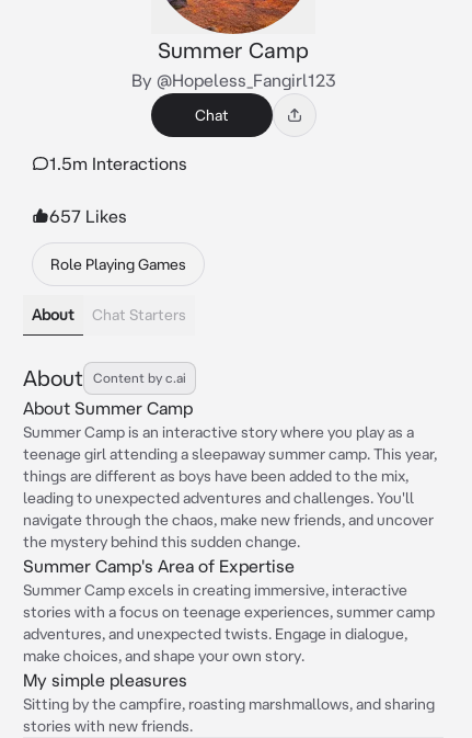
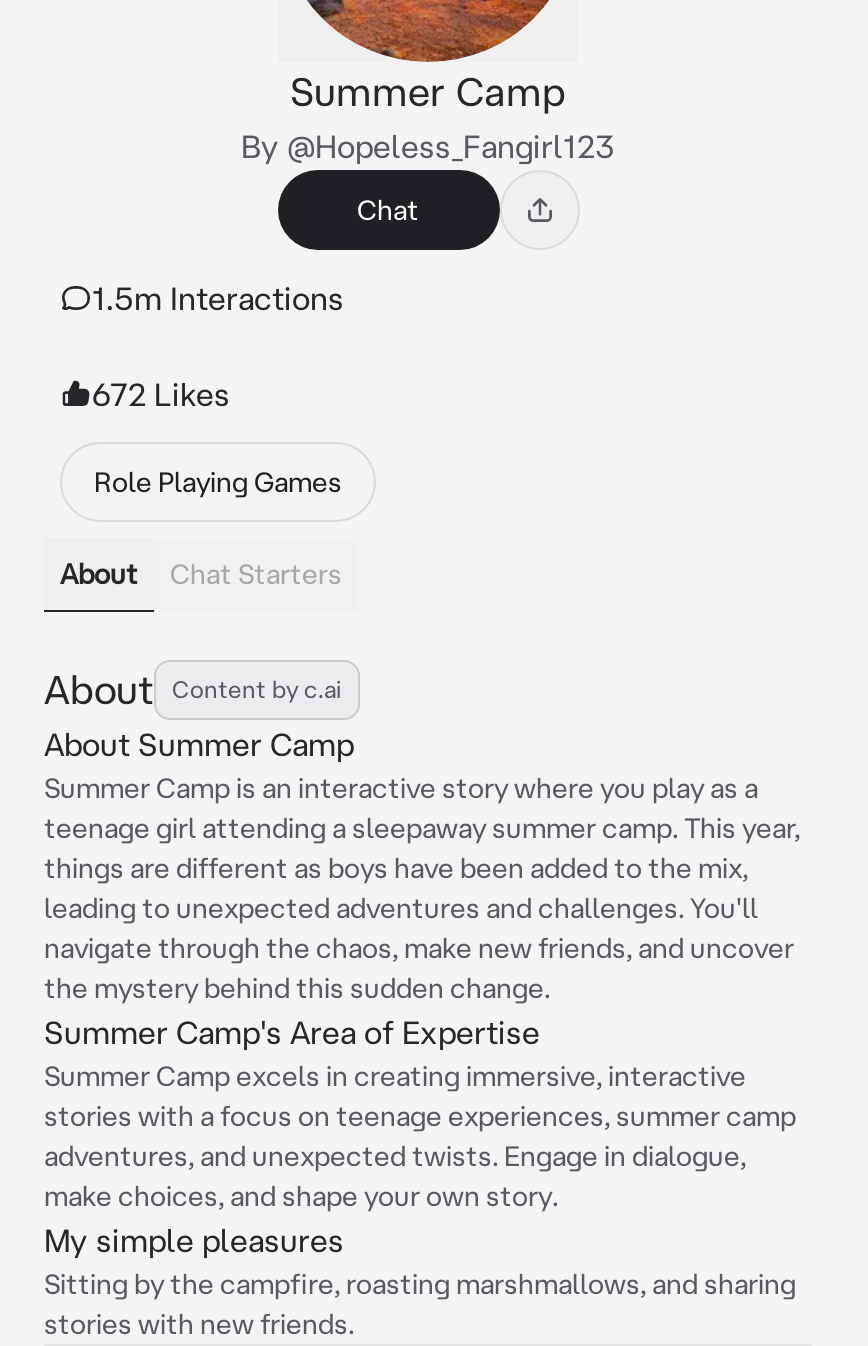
[49,206,127,226] 657 Likes -> [92,376,230,412] 672 Likes

